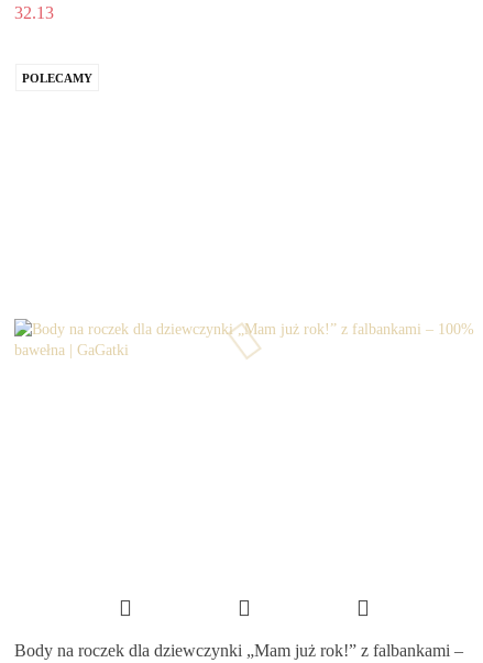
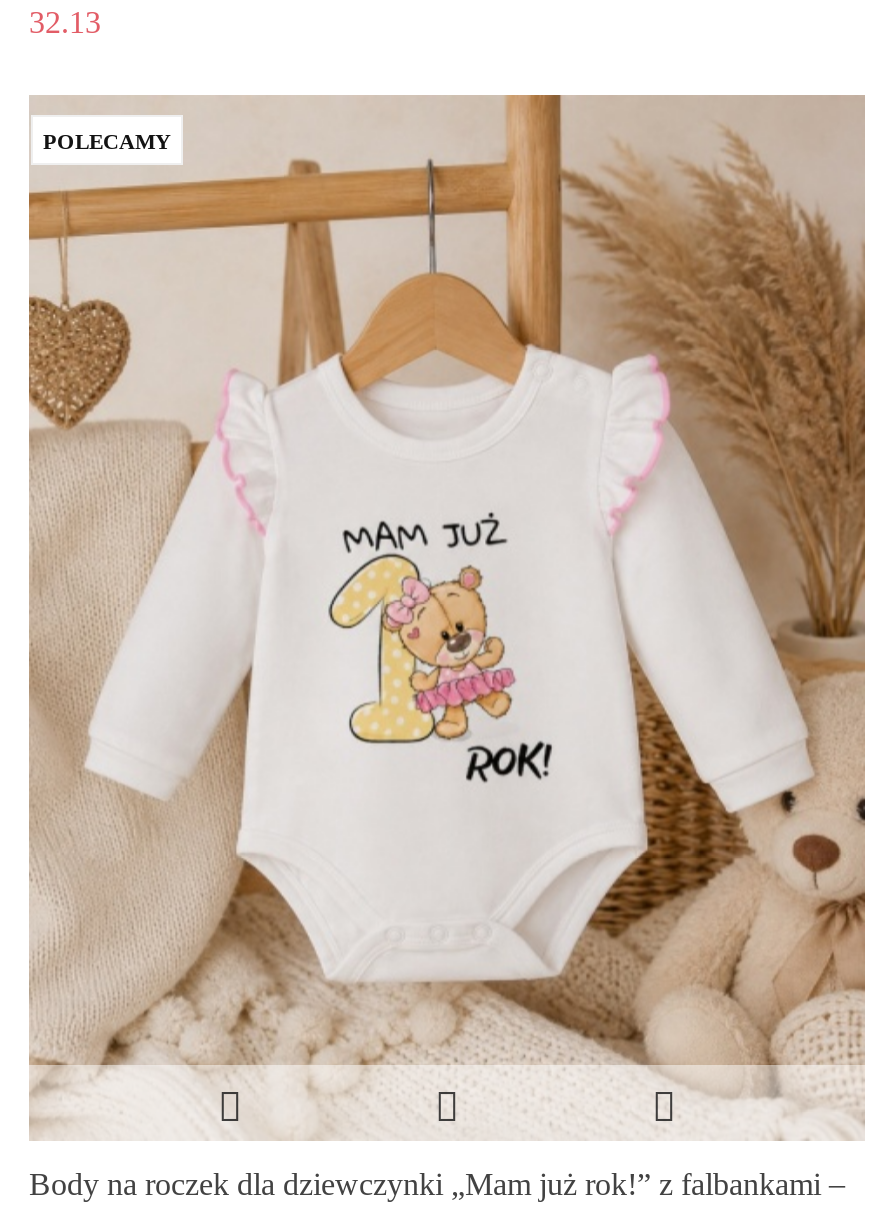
none -> [27,92,867,1142] [image]

